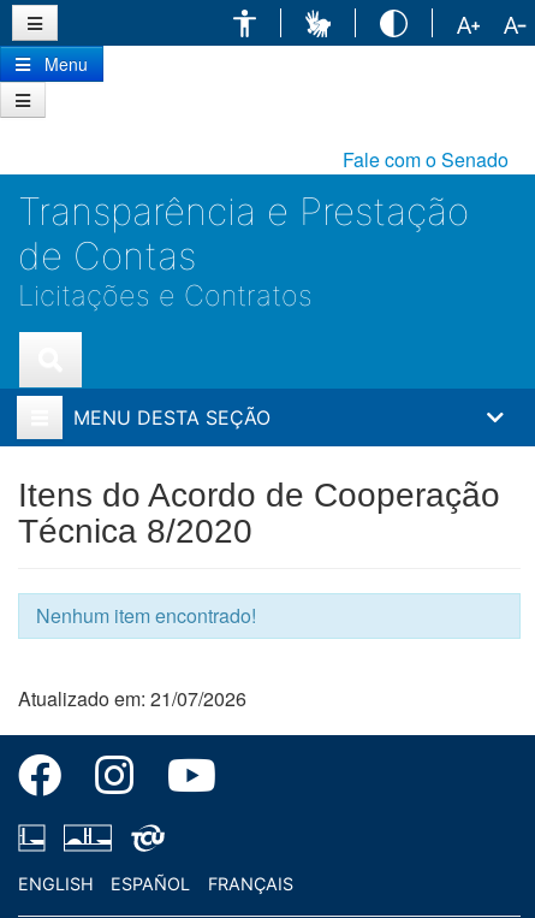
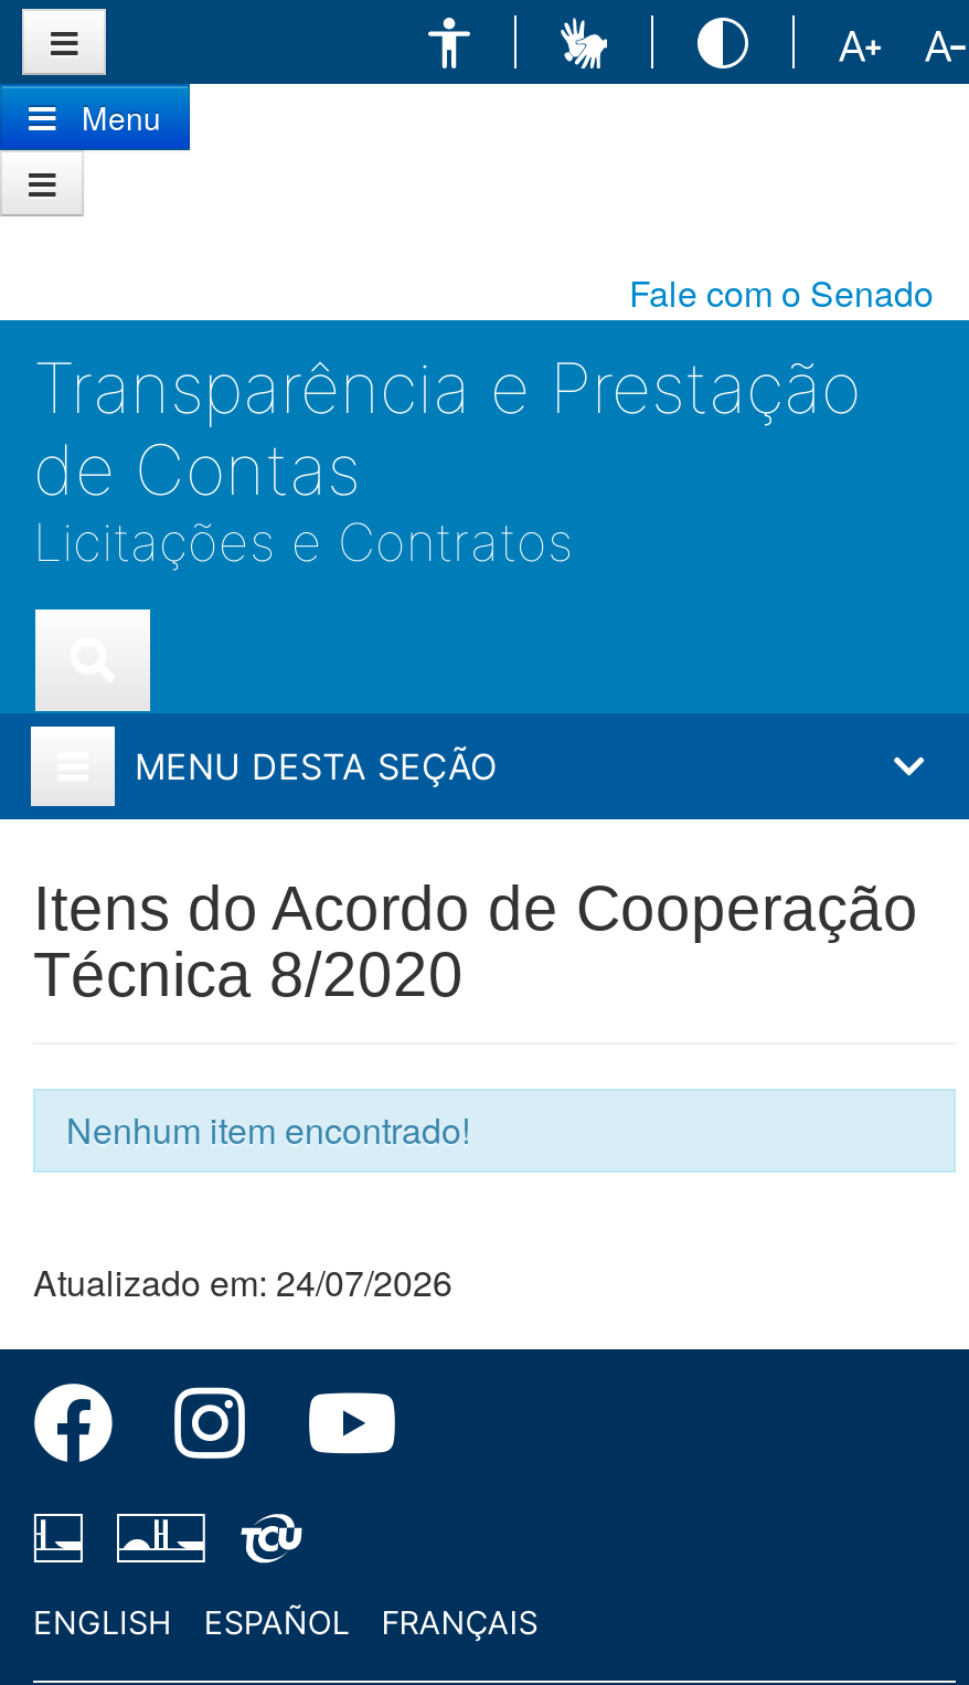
[18,684,246,712] Atualizado em: 21/07/2026 -> [33,1255,452,1306] Atualizado em: 24/07/2026

